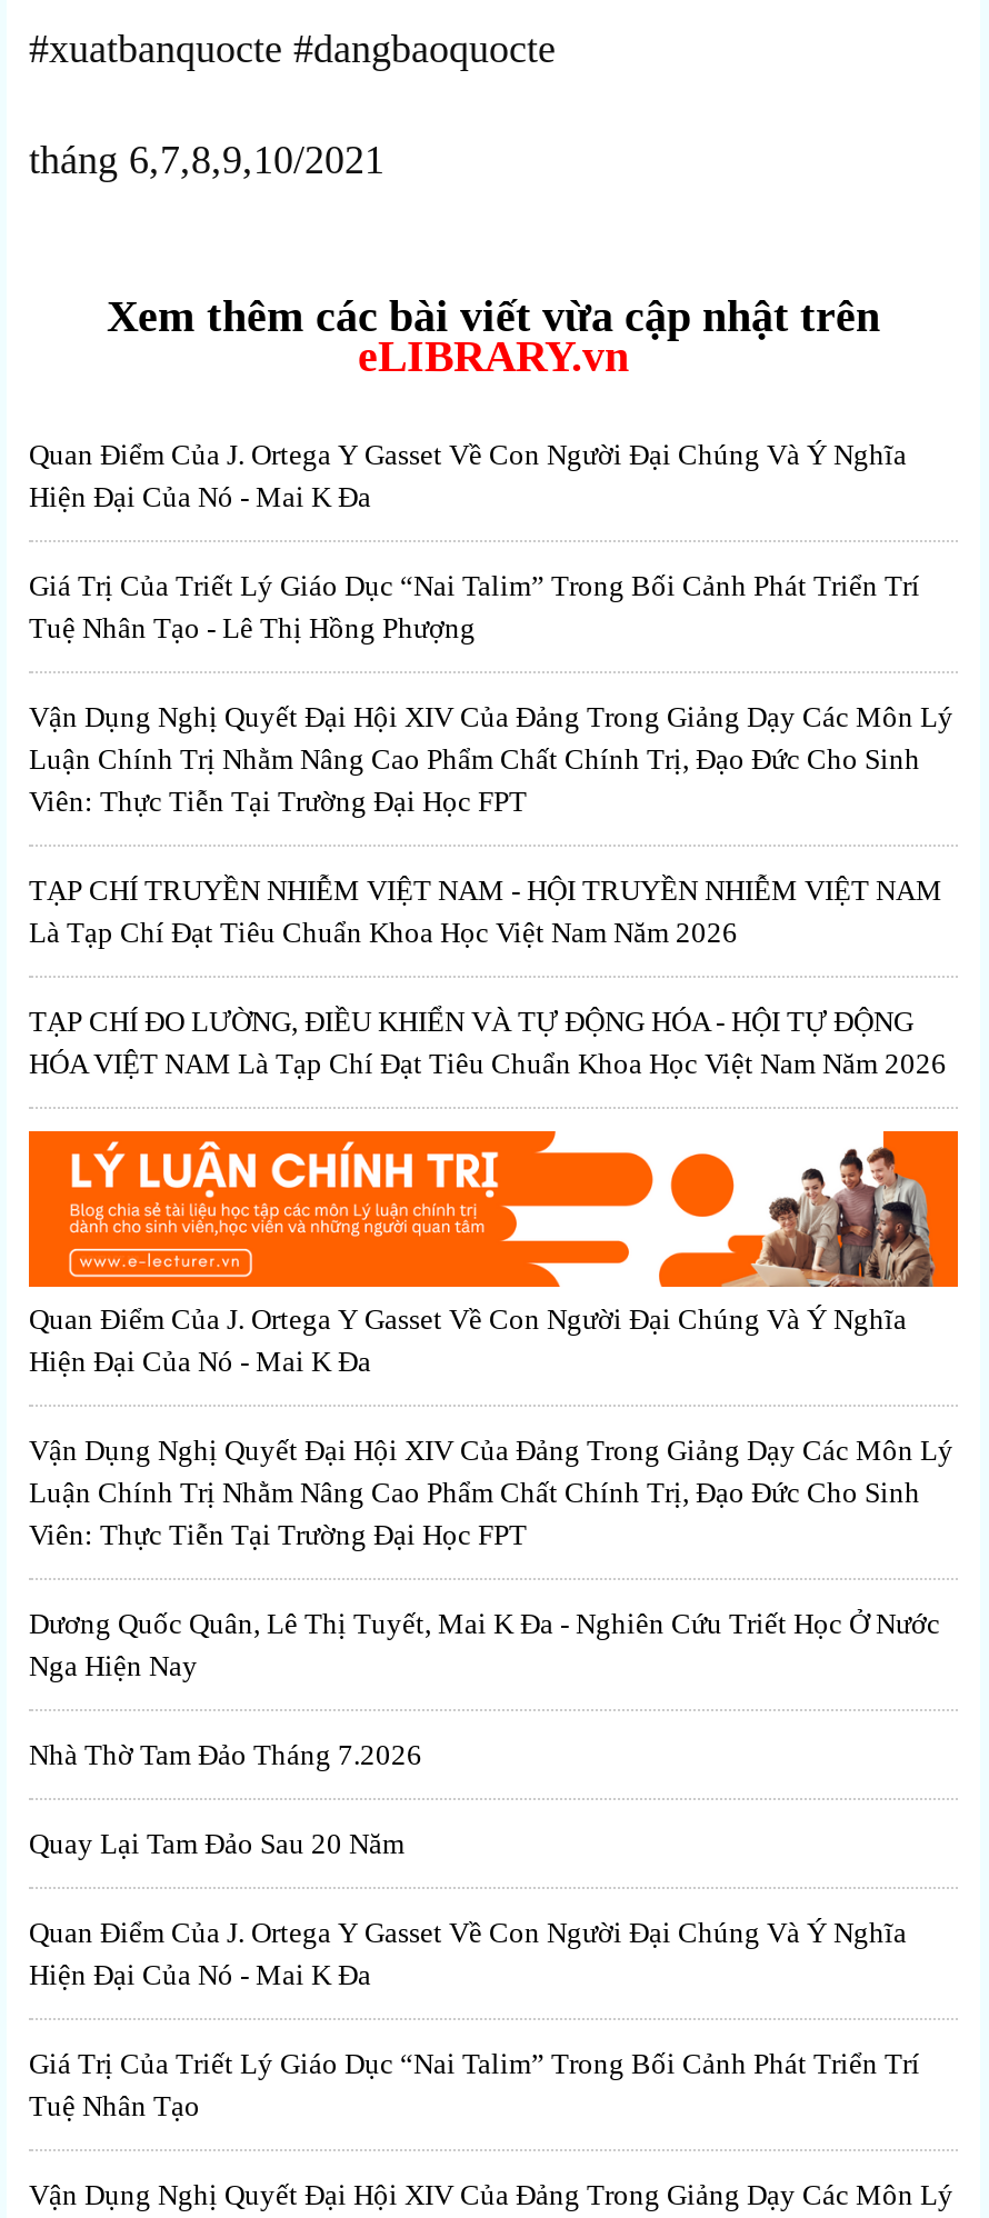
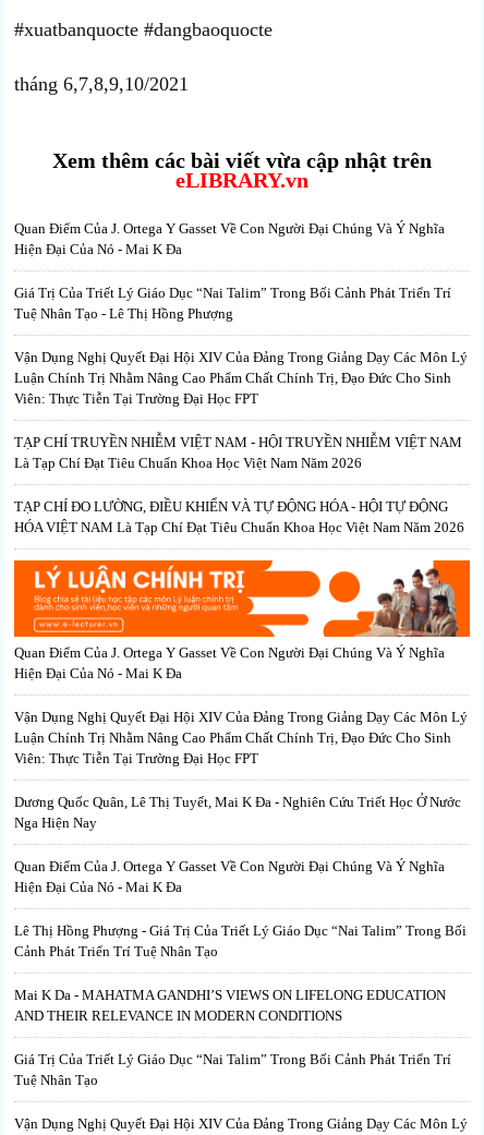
[29,1738,422,1860] Nhà Thờ Tam Đảo Tháng 7.2026 | Quay Lại Tam Đảo Sau 20 Năm -> none
moved [29,1916,907,1991] -> [14,858,445,895]: Quan Điểm Của J. Ortega Y Gasset Về Con Người Đại Chúng Và Ý Nghĩa | Hiện Đại Của Nó - Mai K Đa
none -> [14,922,467,1024] Lê Thị Hồng Phượng - Giá Trị Của Triết Lý Giáo Dục “Nai Talim” Trong Bối | Cảnh Phát Triển Trí Tuệ Nhân Tạo | Mai K Da - MAHATMA GANDHI’S VIEWS ON LIFELONG EDUCATION | AND THEIR RELEVANCE IN MODERN CONDITIONS

